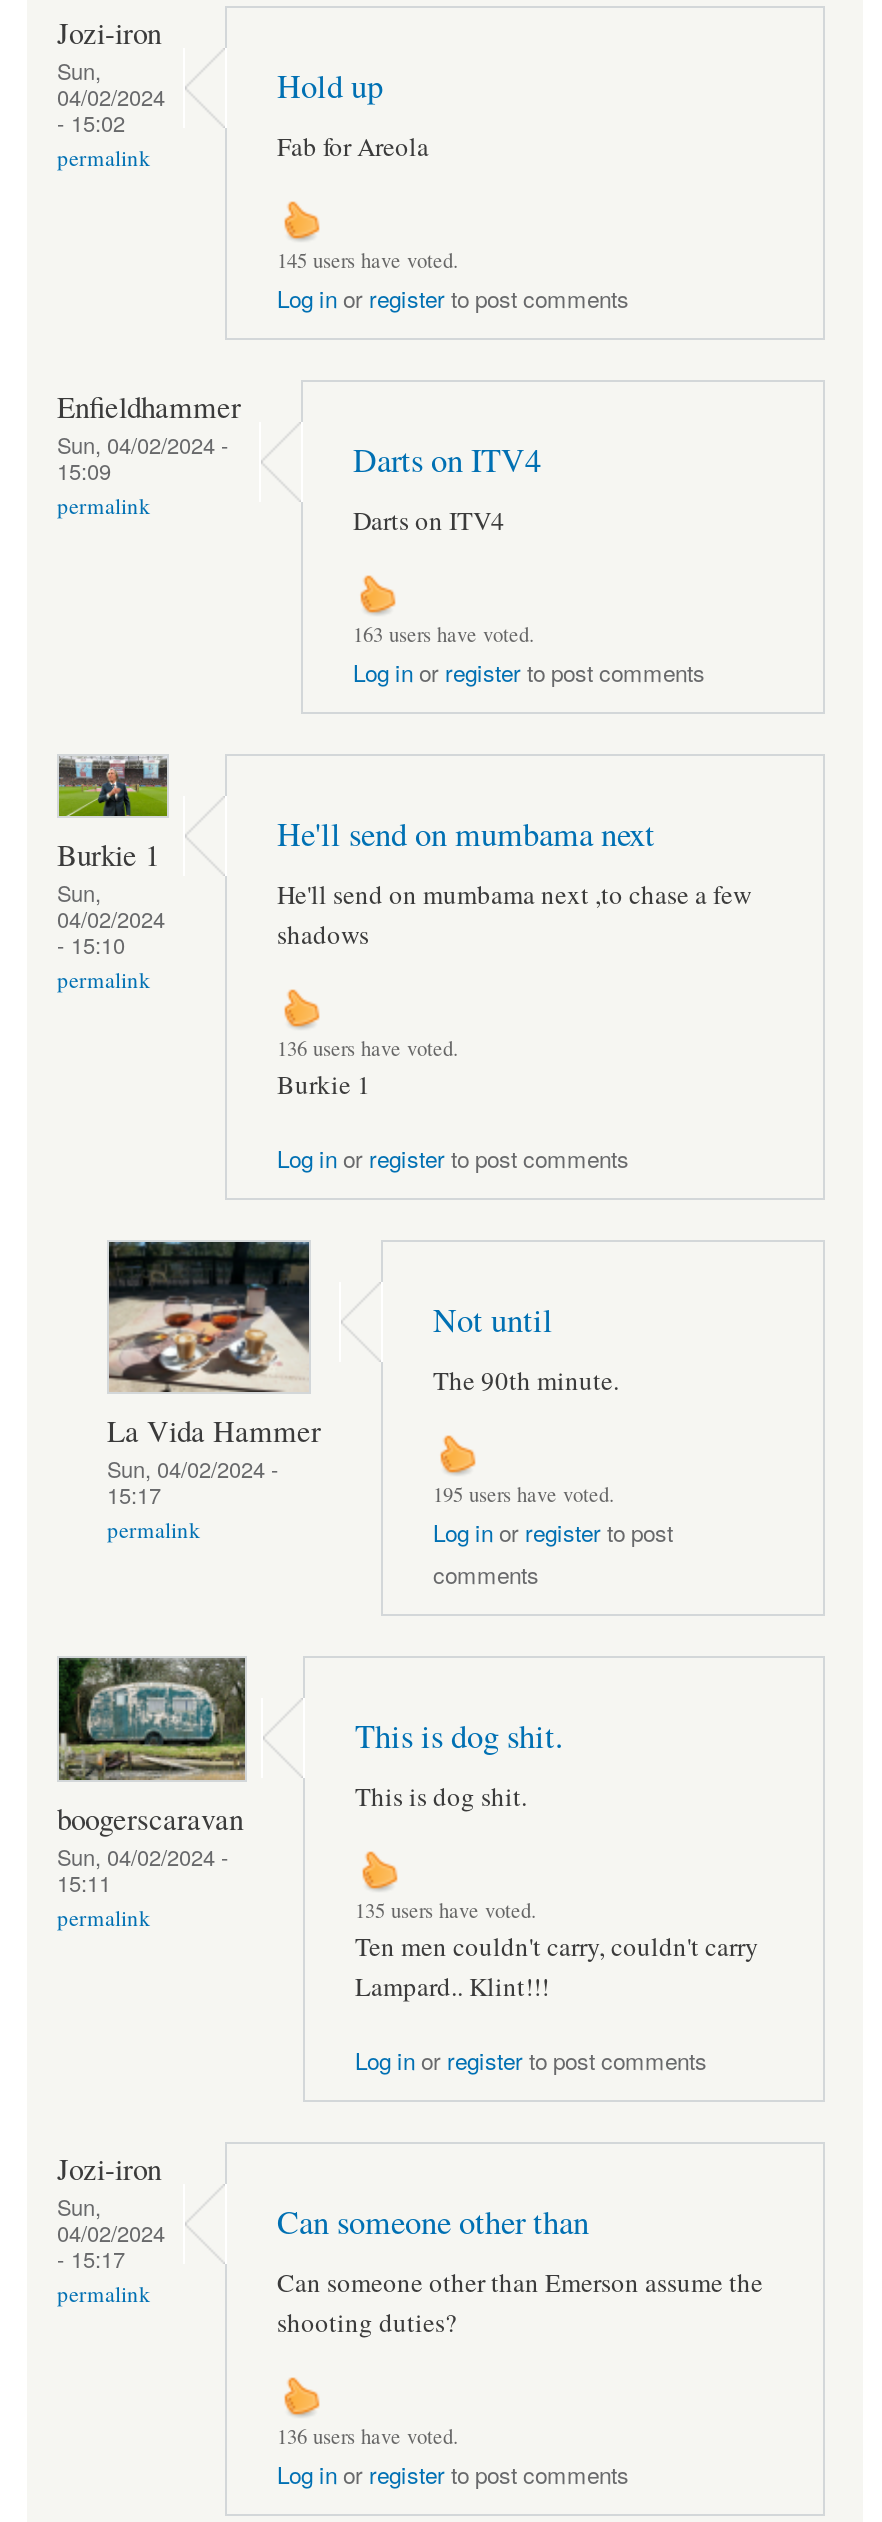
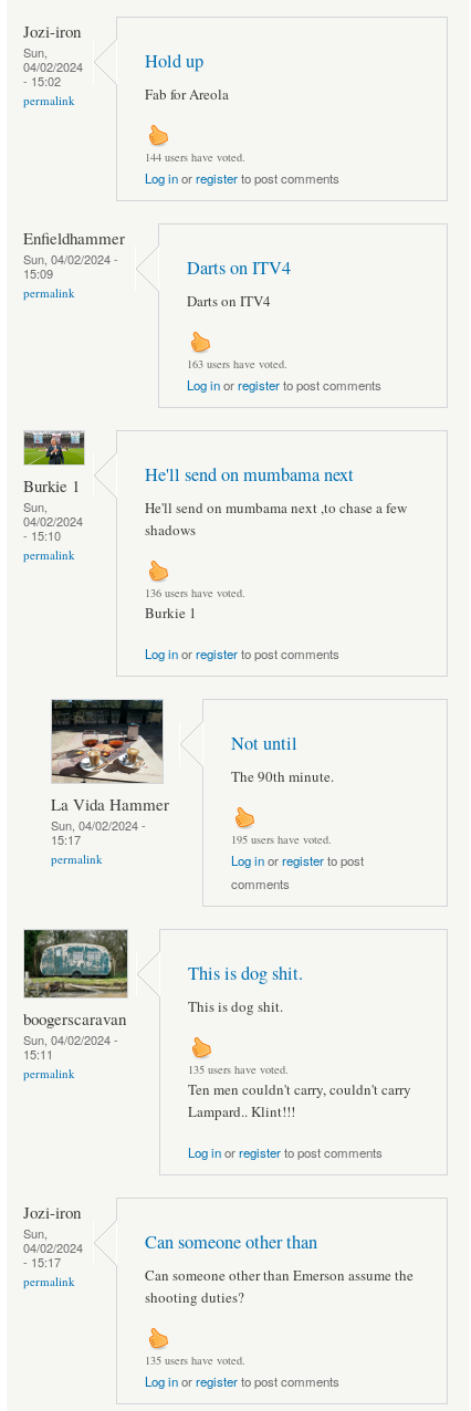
[277,247,459,275] 145 users have voted. -> [145,150,245,165] 144 users have voted.
[277,2423,459,2451] 136 users have voted. -> [145,1353,245,1368] 135 users have voted.

